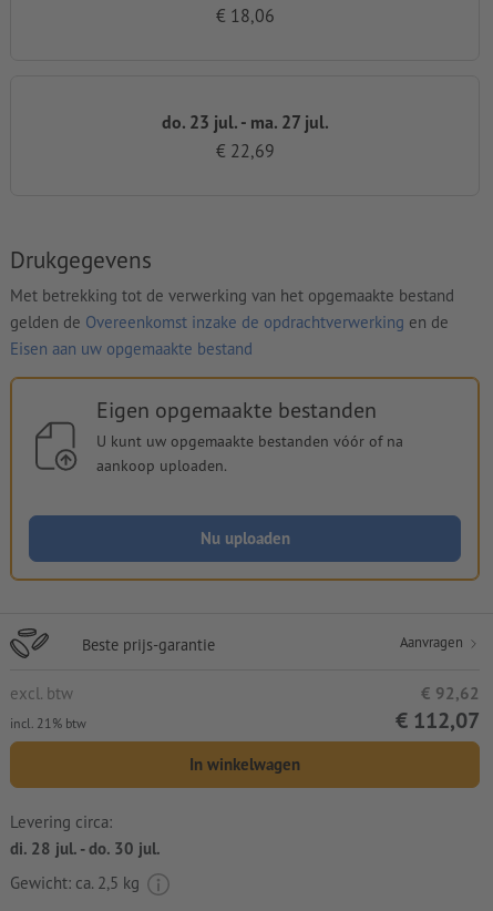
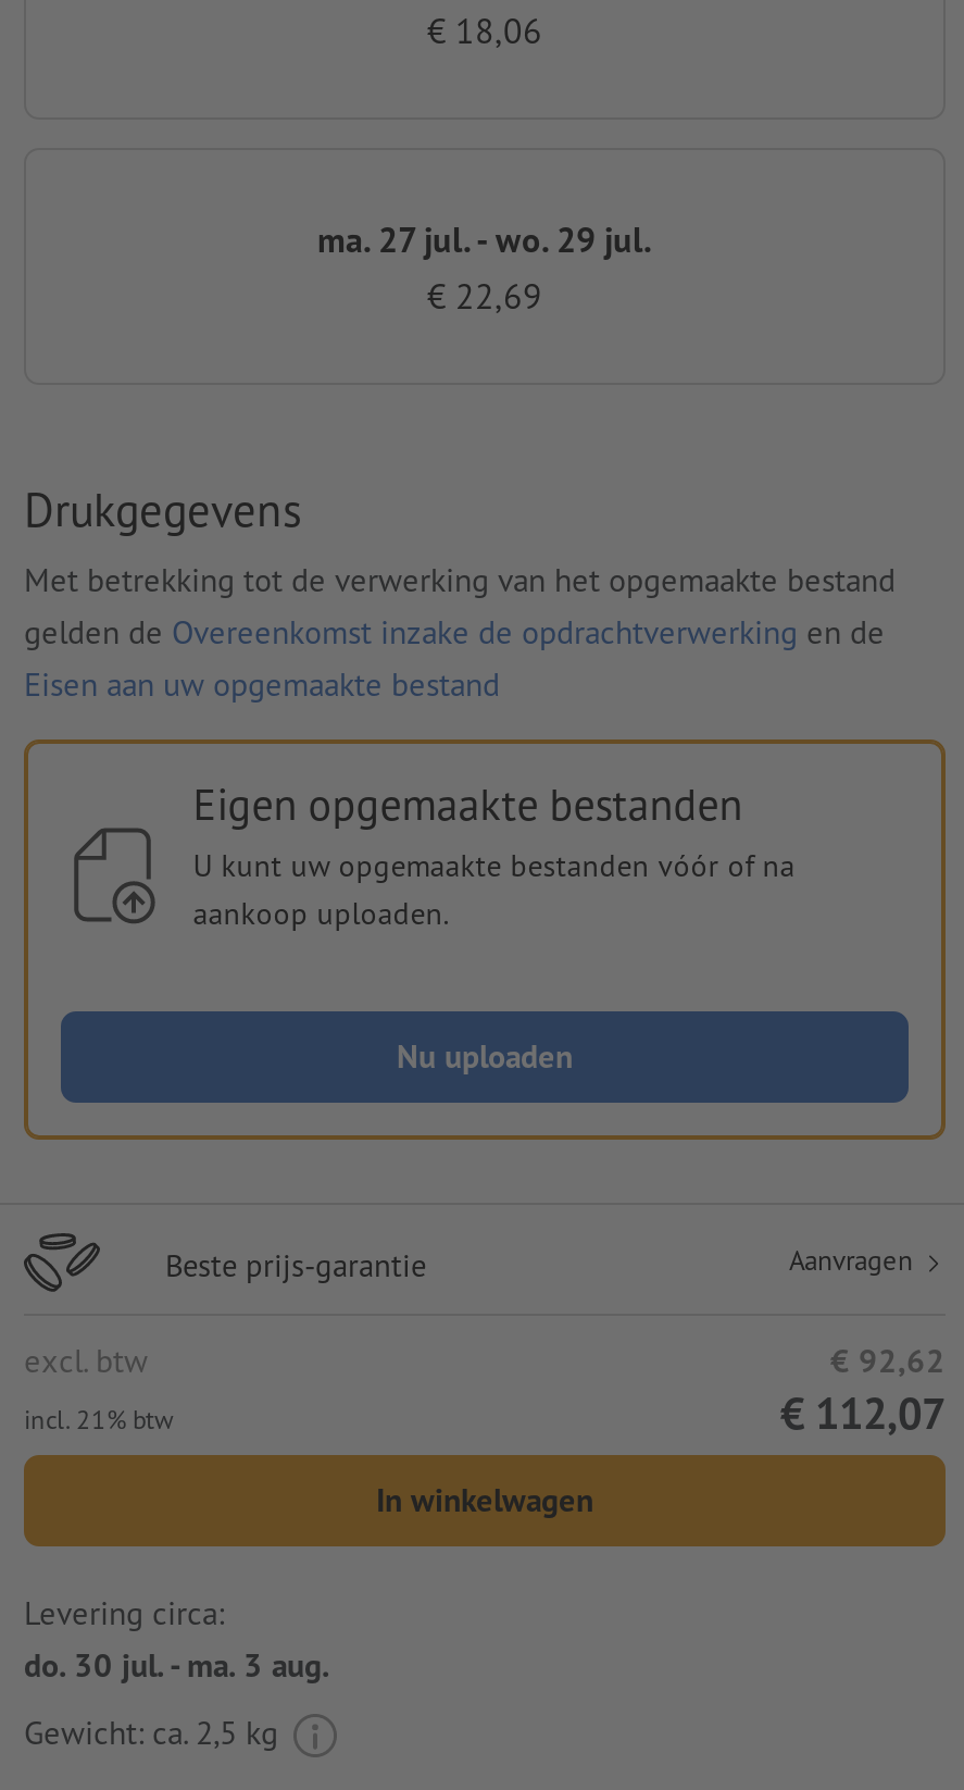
[161,111,328,133] do. 23 jul. - ma. 27 jul. -> [317,217,652,261] ma. 27 jul. - wo. 29 jul.
[10,838,161,859] di. 28 jul. - do. 30 jul. -> [24,1645,330,1686] do. 30 jul. - ma. 3 aug.

